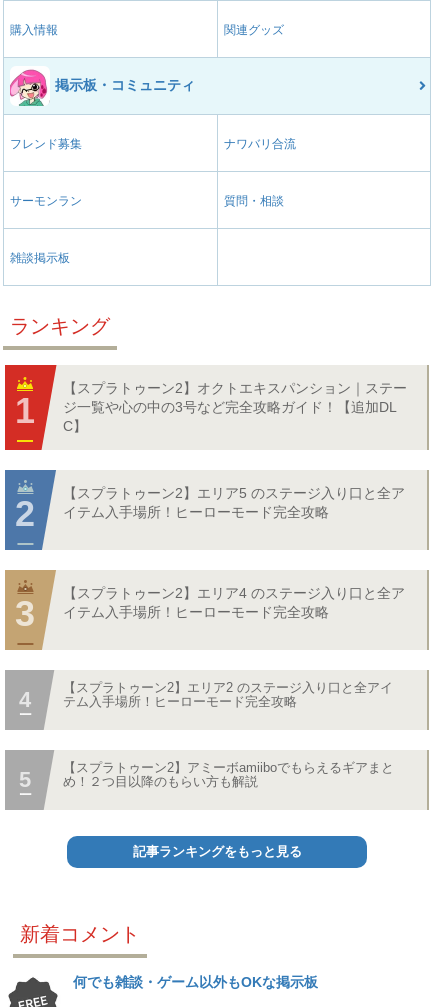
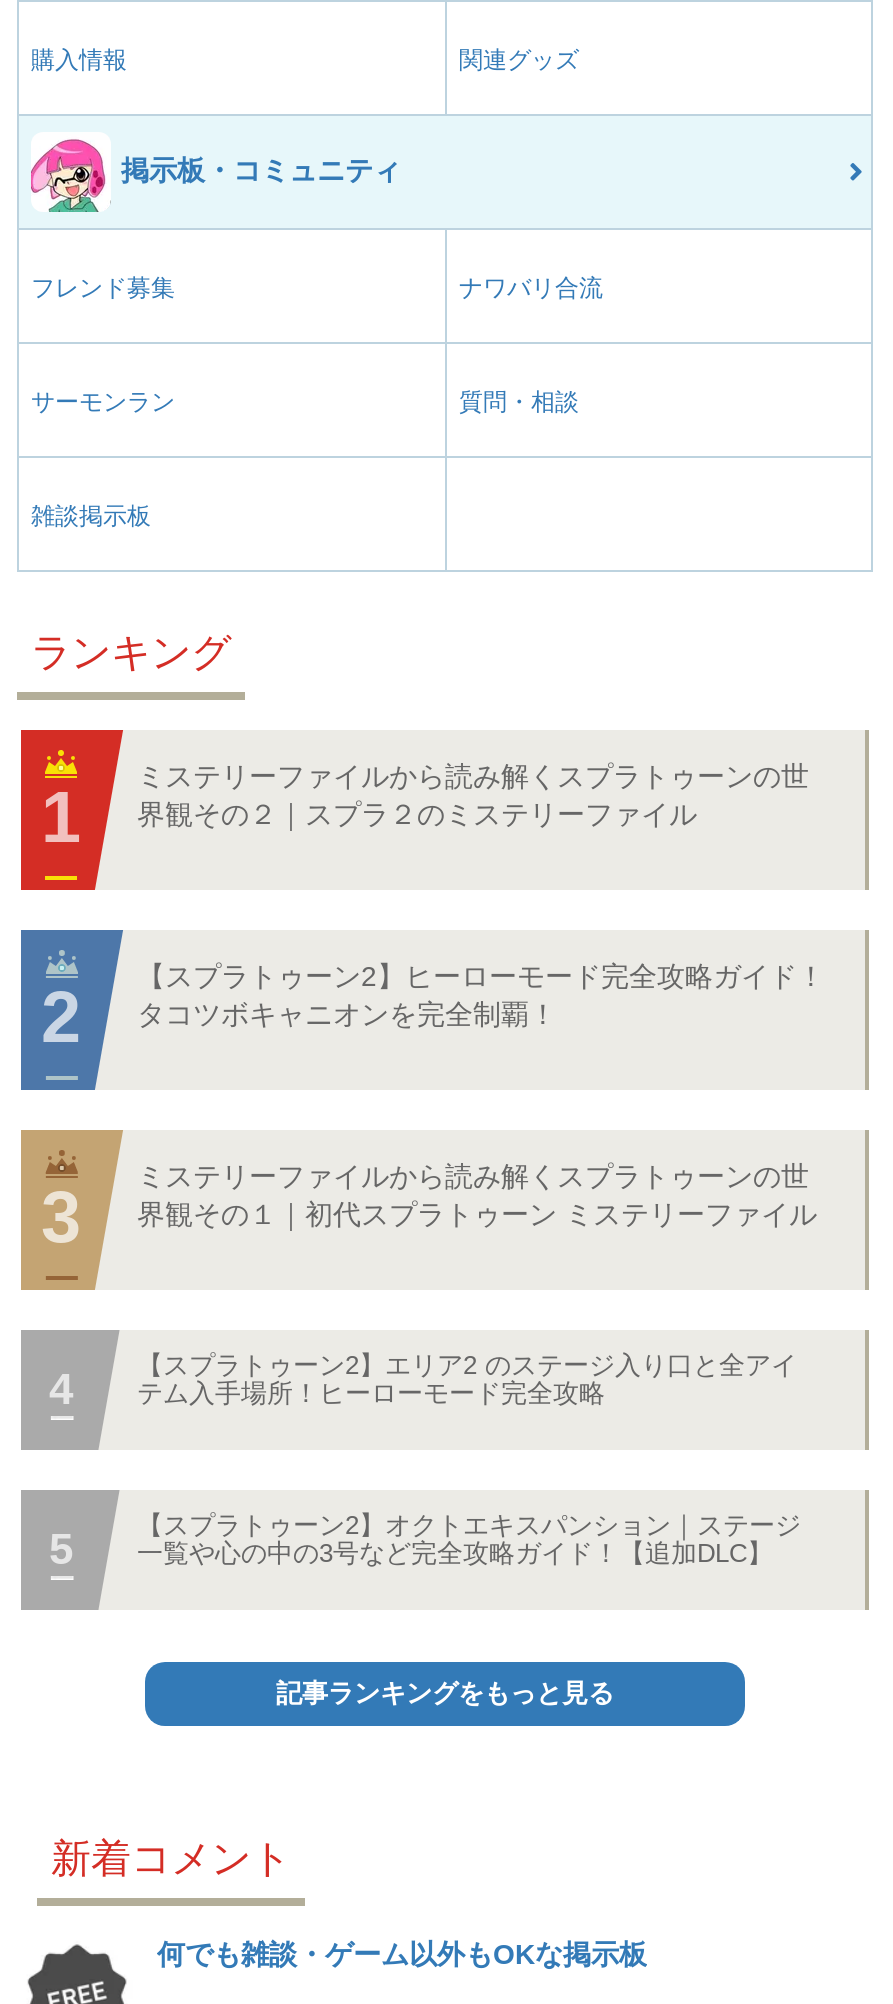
[63,380,407,434] 【スプラトゥーン2】オクトエキスパンション｜ステー | ジ一覧や心の中の3号など完全攻略ガイド！【追加DL | C】 -> [137,759,809,829] ミステリーファイルから読み解くスプラトゥーンの世 | 界観その２｜スプラ２のミステリーファイル
[63,485,405,520] 【スプラトゥーン2】エリア5 のステージ入り口と全ア | イテム入手場所！ヒーローモード完全攻略 -> [137,959,825,1029] 【スプラトゥーン2】ヒーローモード完全攻略ガイド！ | タコツボキャニオンを完全制覇！
[63,585,405,620] 【スプラトゥーン2】エリア4 のステージ入り口と全ア | イテム入手場所！ヒーローモード完全攻略 -> [137,1159,817,1229] ミステリーファイルから読み解くスプラトゥーンの世 | 界観その１｜初代スプラトゥーン ミステリーファイル
[63,760,394,789] 【スプラトゥーン2】アミーボamiiboでもらえるギアまと | め！２つ目以降のもらい方も解説 -> [137,1509,801,1567] 【スプラトゥーン2】オクトエキスパンション｜ステージ | 一覧や心の中の3号など完全攻略ガイド！【追加DLC】

